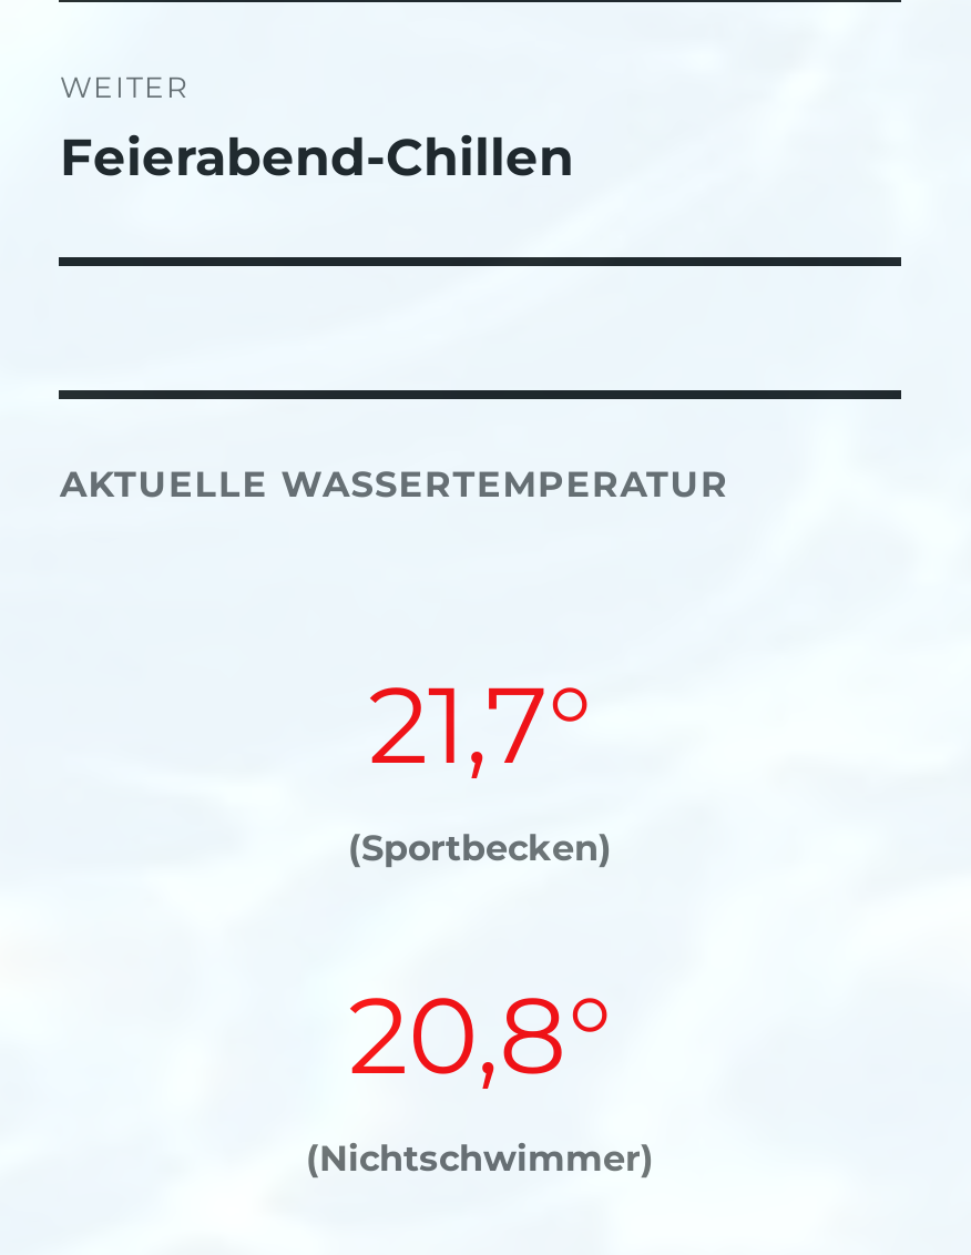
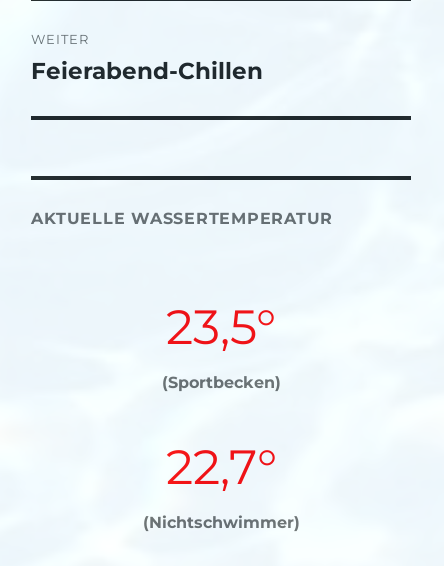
[368,660,592,789] 21,7° -> [166,298,276,356] 23,5°
[348,971,612,1099] 20,8° -> [165,438,276,496] 22,7°

